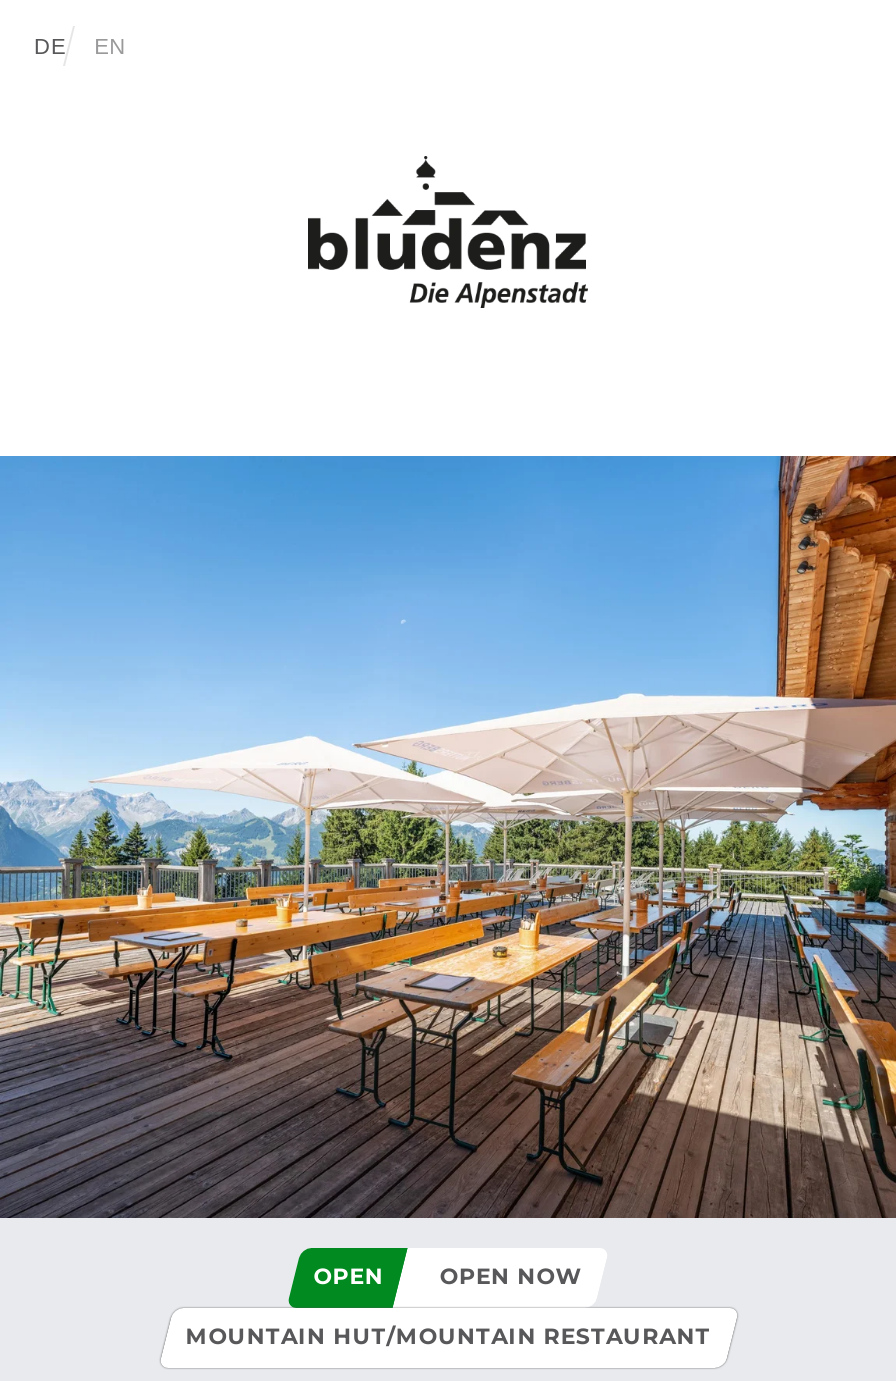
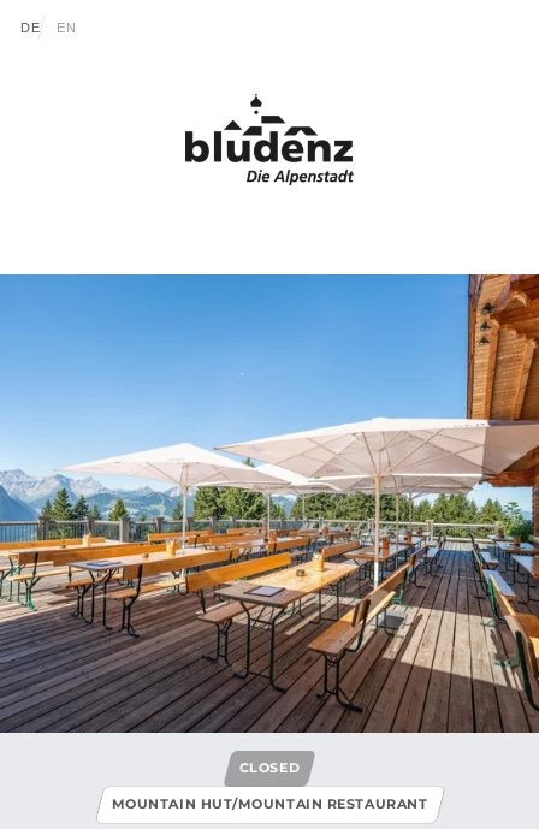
[313,1263,583,1291] OPEN | OPEN NOW -> [239,760,300,776] CLOSED

